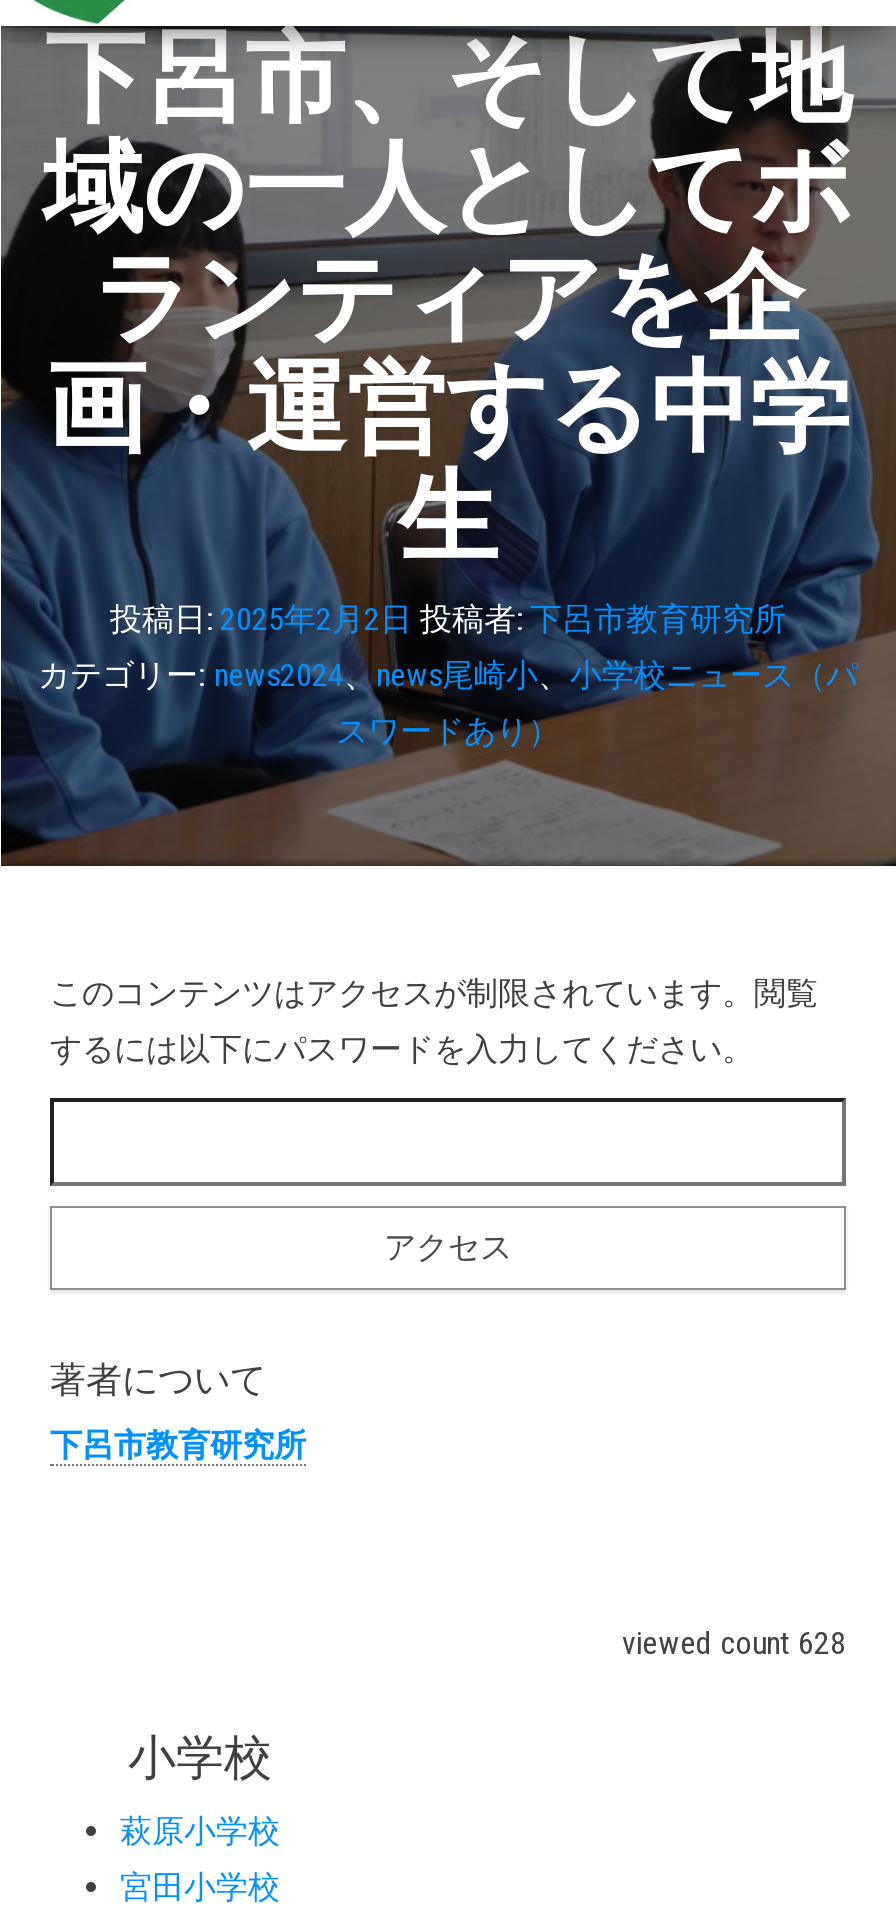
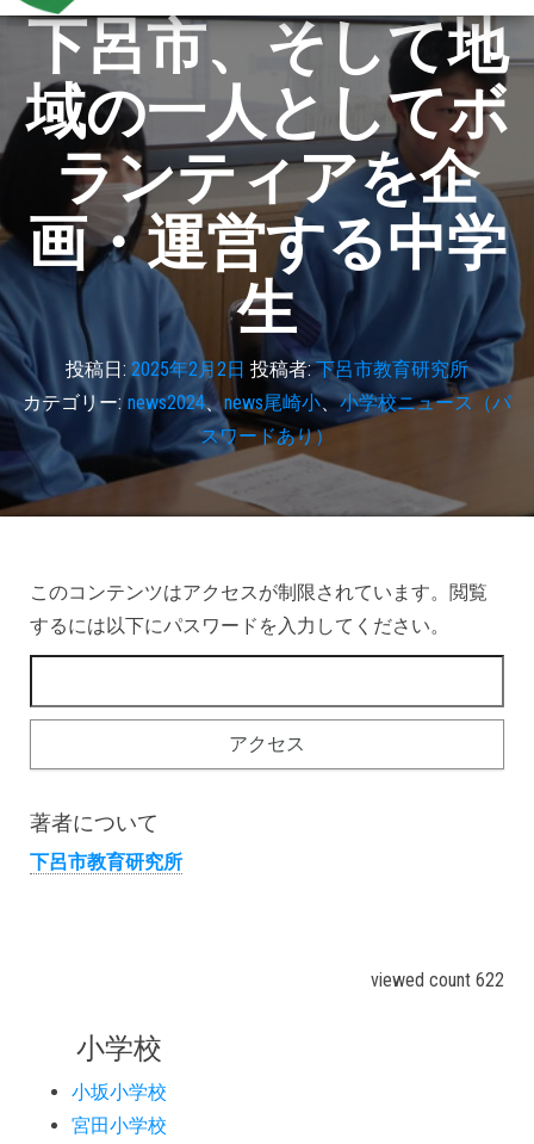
[622,1624,846,1662] viewed count 628 -> [371,969,504,991] viewed count 622
[120,1812,280,1850] 萩原小学校 -> [72,1081,167,1103] 小坂小学校

